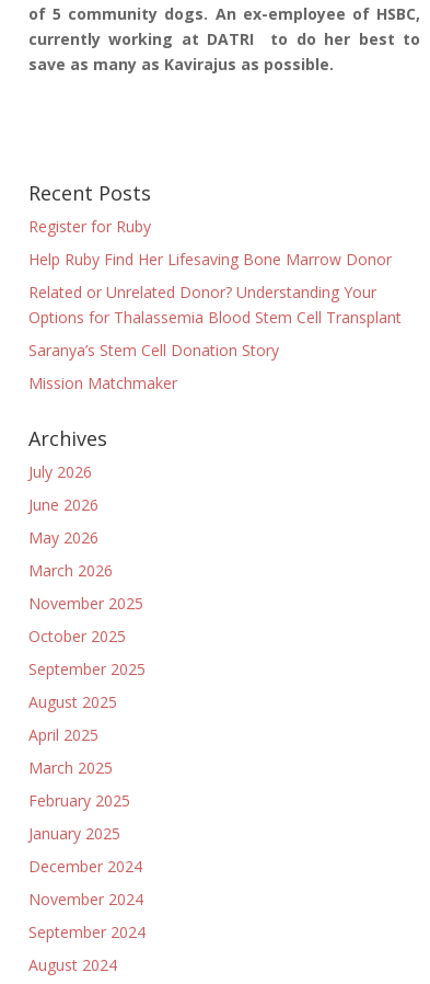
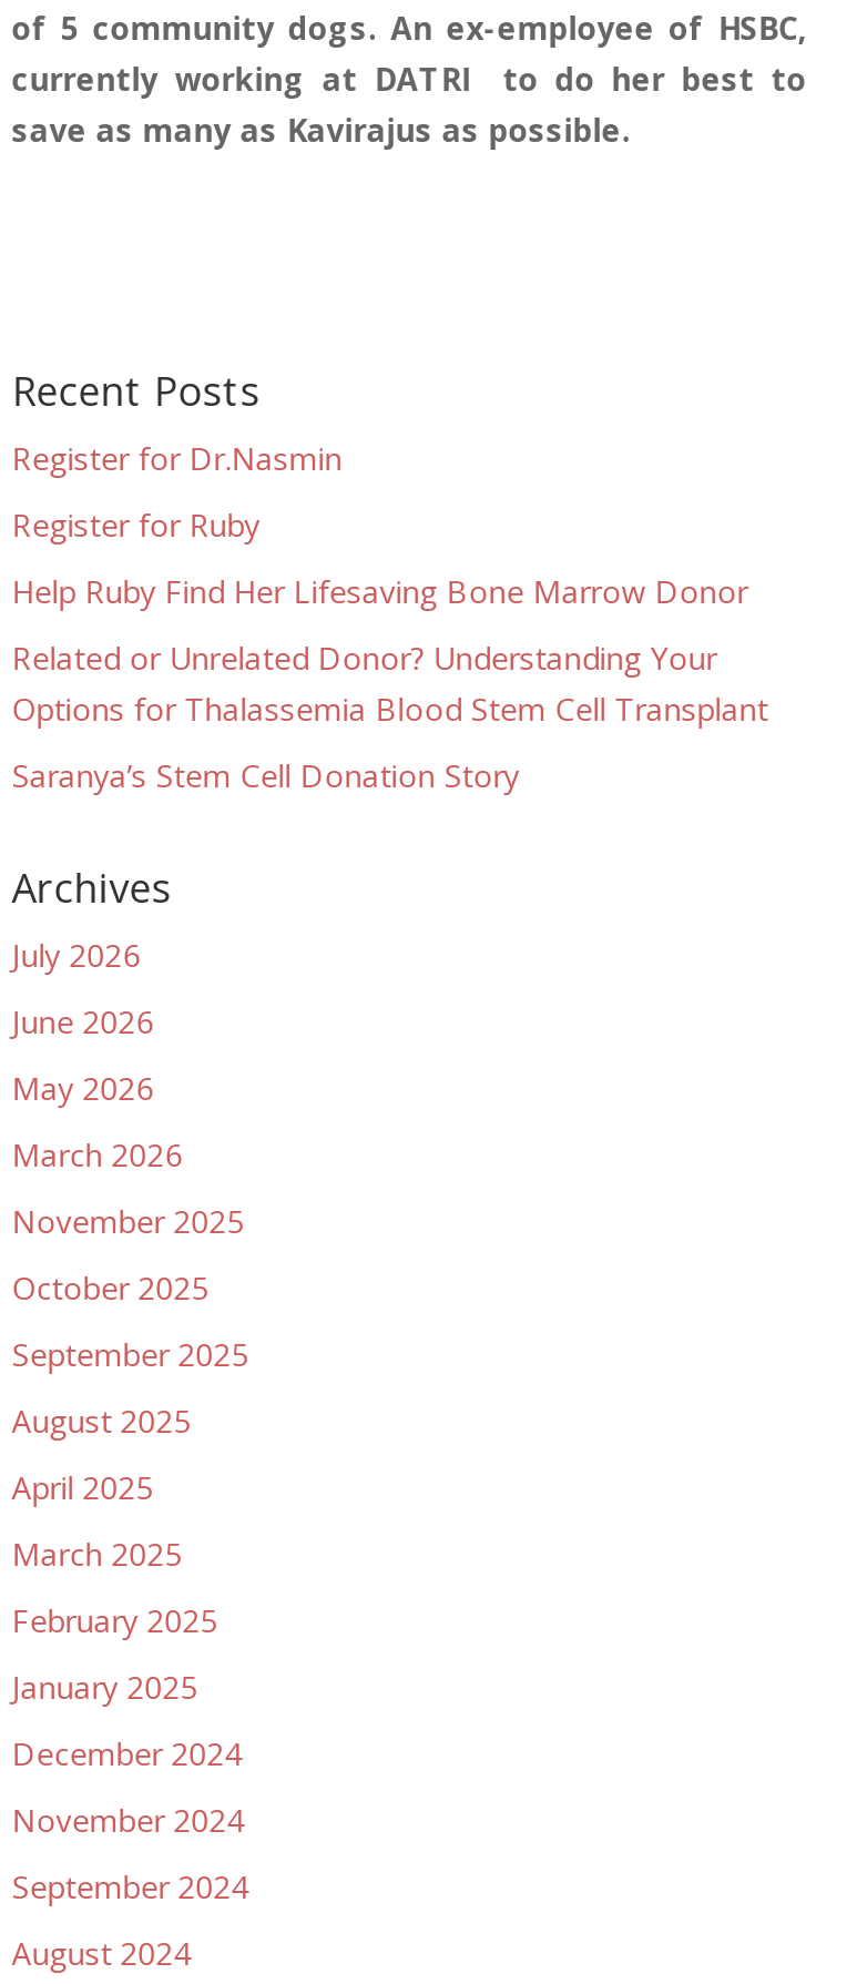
none -> [12,436,342,478] Register for Dr.Nasmin
moved [28,216,406,360] -> [12,503,777,796]: Register for Ruby | Help Ruby Find Her Lifesaving Bone Marrow Donor | Related or Unrelated Donor? Understanding Your | Options for Thalassemia Blood Stem Cell Transplant | Saranya’s Stem Cell Donation Story
[28,372,177,393] Mission Matchmaker -> none

